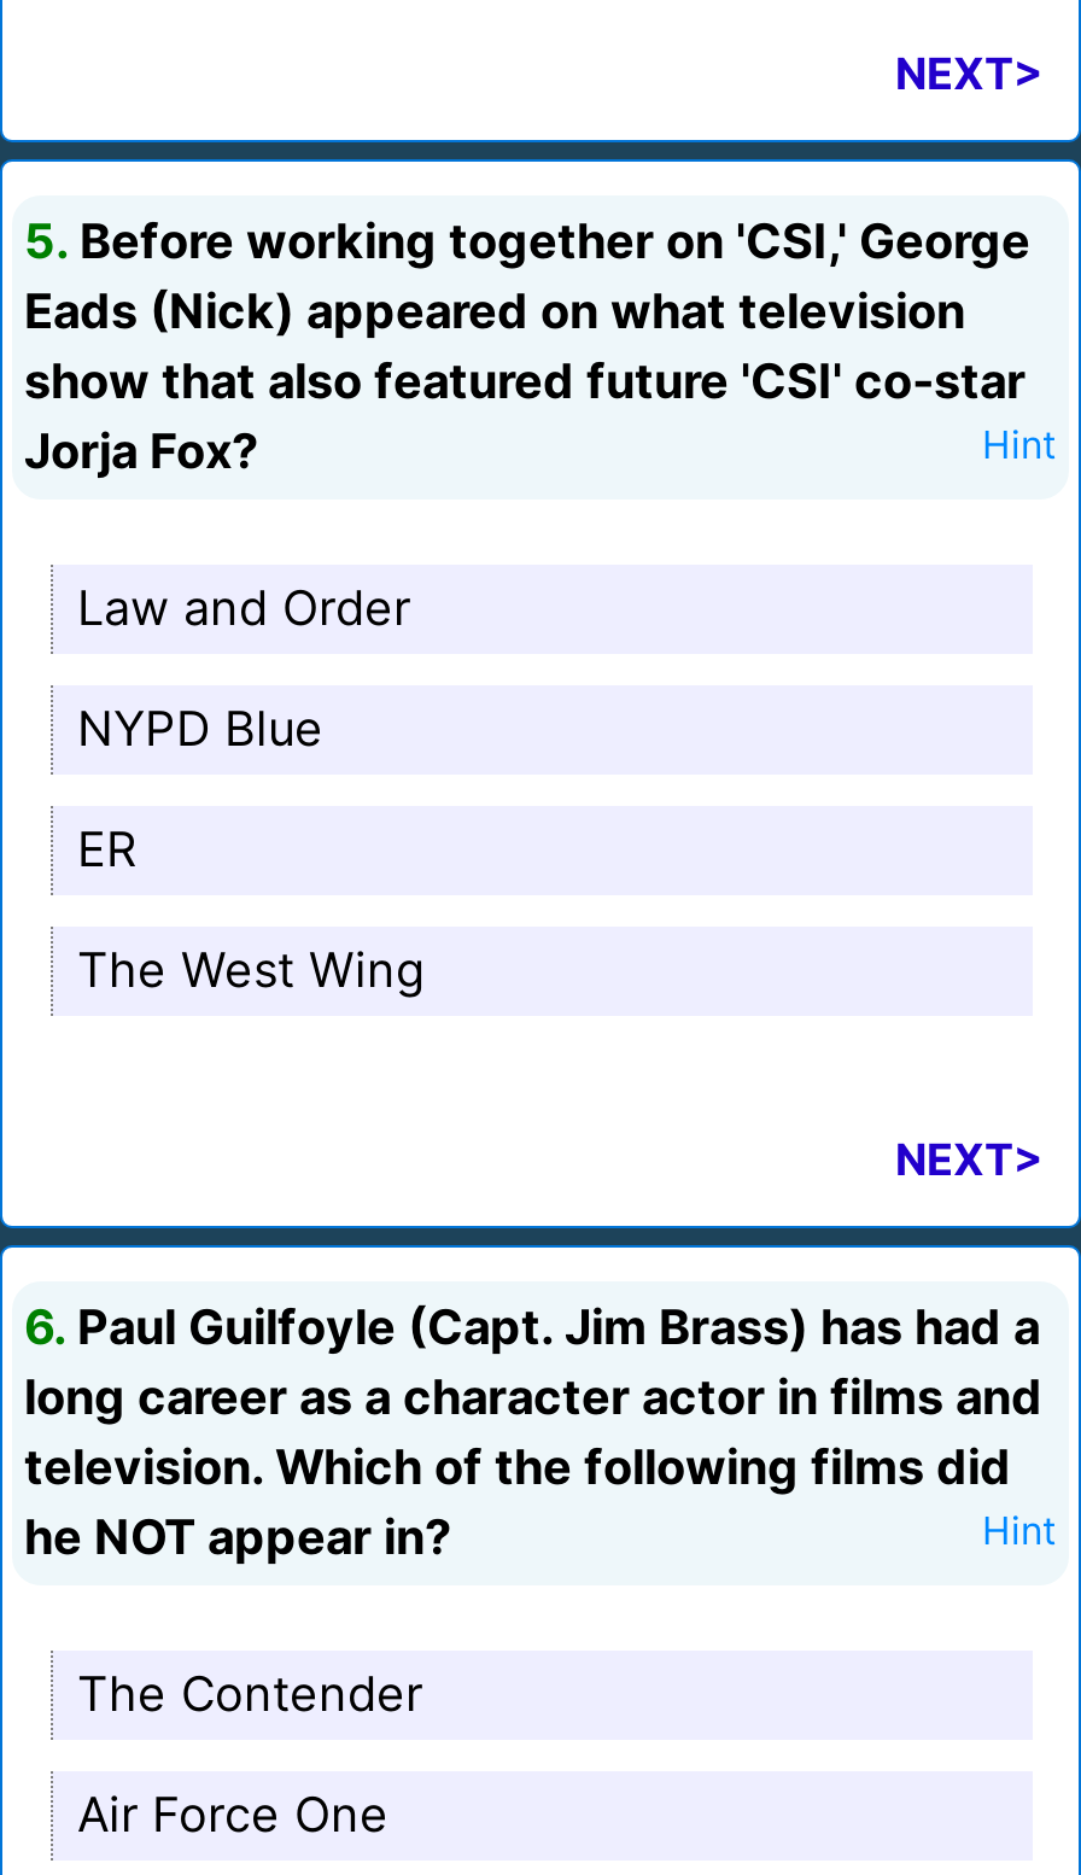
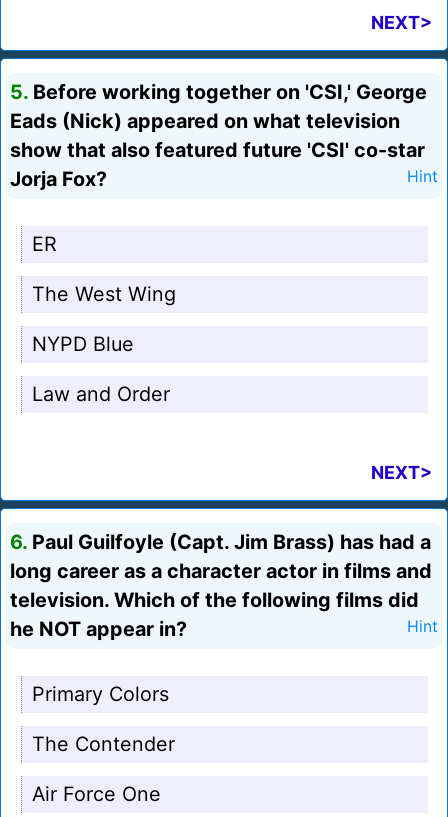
moved [77,579,410,758] -> [32,332,170,406]: NYPD Blue | Law and Order
moved [77,820,425,999] -> [32,232,176,306]: ER | The West Wing
none -> [32,682,169,706] Primary Colors

